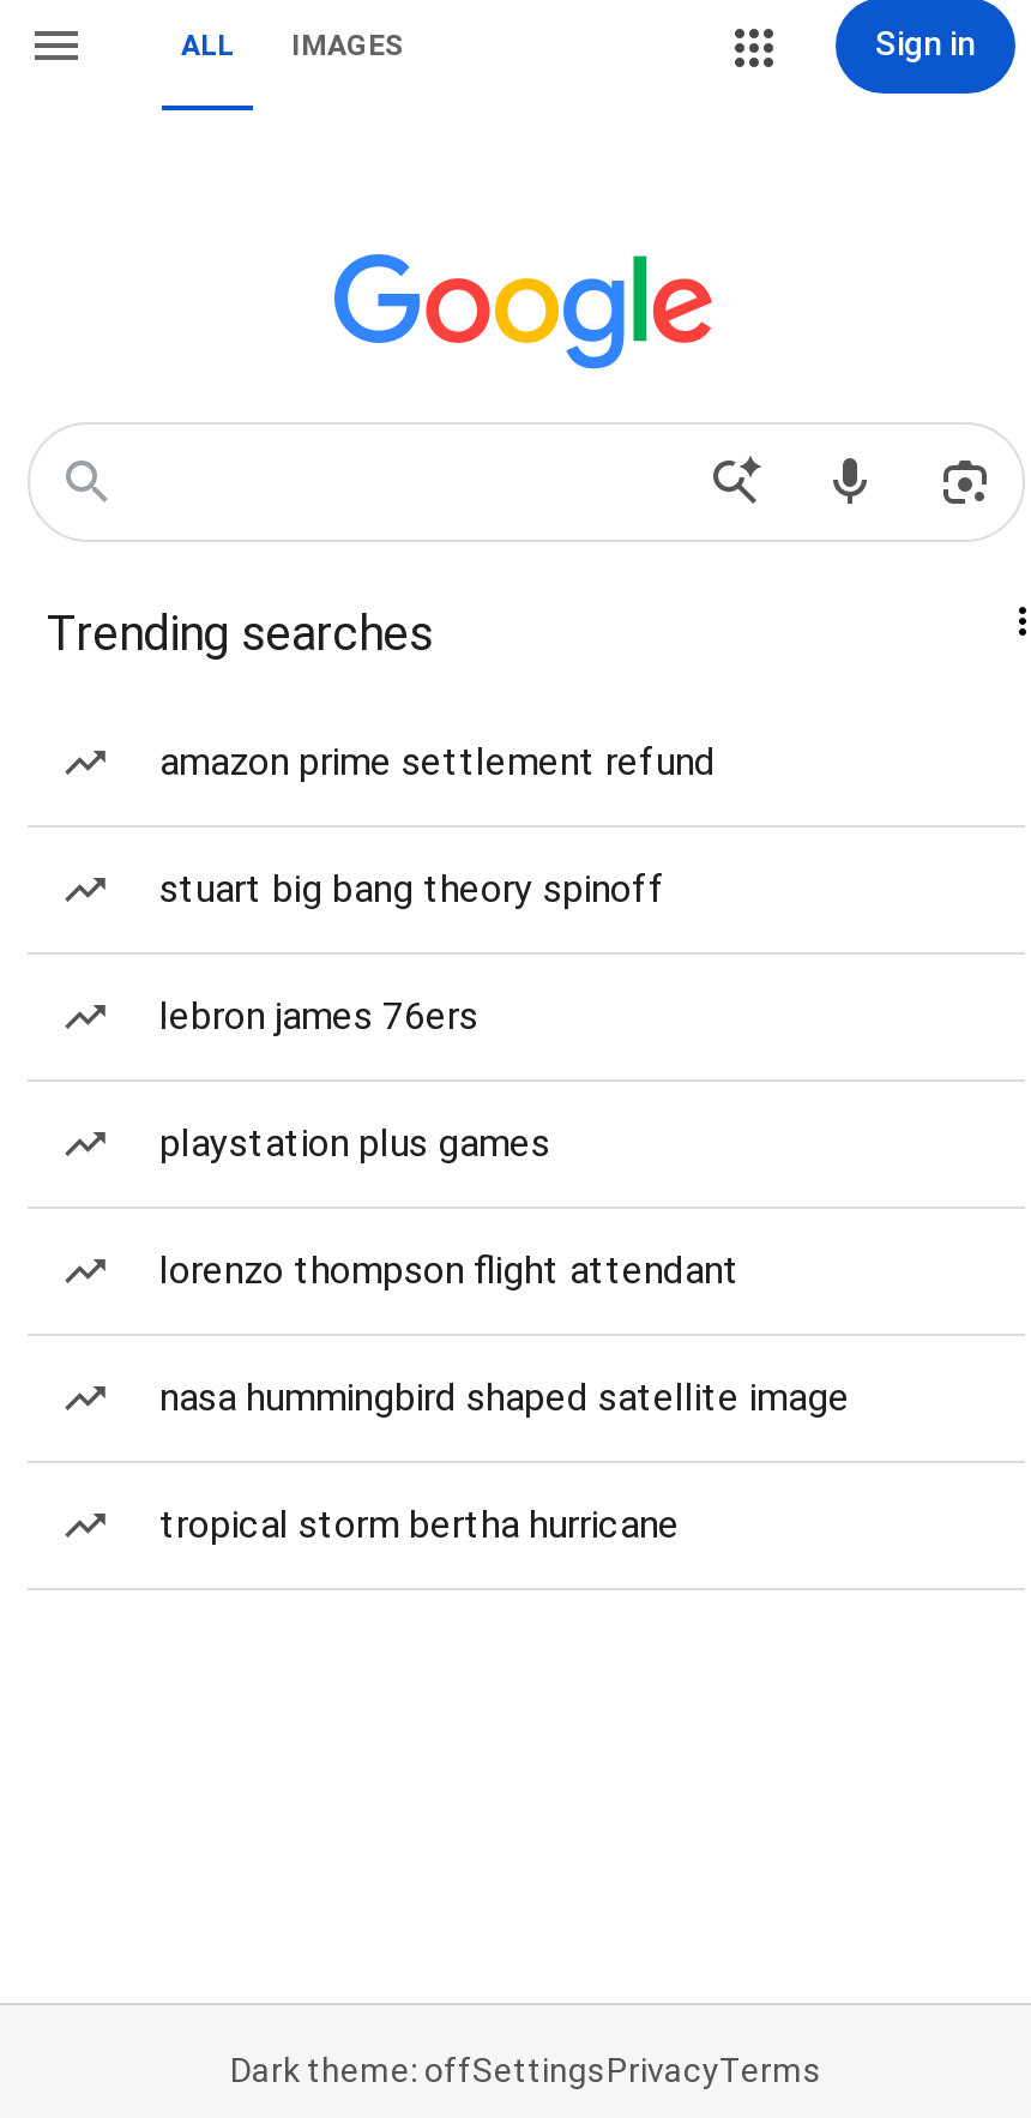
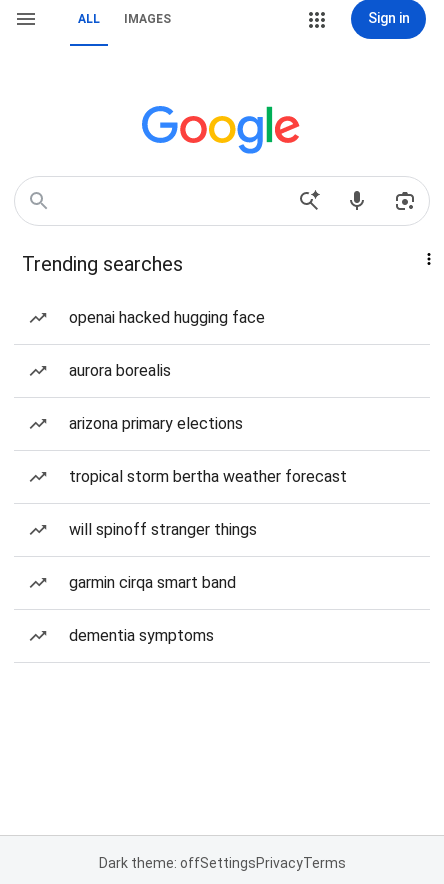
[159,739,716,784] amazon prime settlement refund -> [69,308,265,327] openai hacked hugging face
[159,866,665,911] stuart big bang theory spinoff -> [69,361,171,380] aurora borealis
[159,993,478,1039] lebron james 76ers -> [69,414,243,433] arizona primary elections
[159,1120,550,1166] playstation plus games -> [69,467,347,486] tropical storm bertha weather forecast
[159,1247,740,1293] lorenzo thompson flight attendant -> [69,520,257,539] will spinoff stranger things
[159,1374,850,1420] nasa hummingbird shaped satellite image -> [69,573,236,592] garmin cirqa smart band
[159,1502,680,1547] tropical storm bertha hurricane -> [69,626,214,645] dementia symptoms

